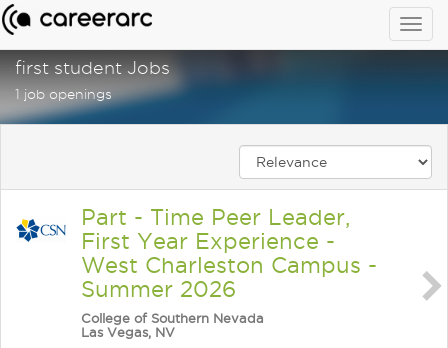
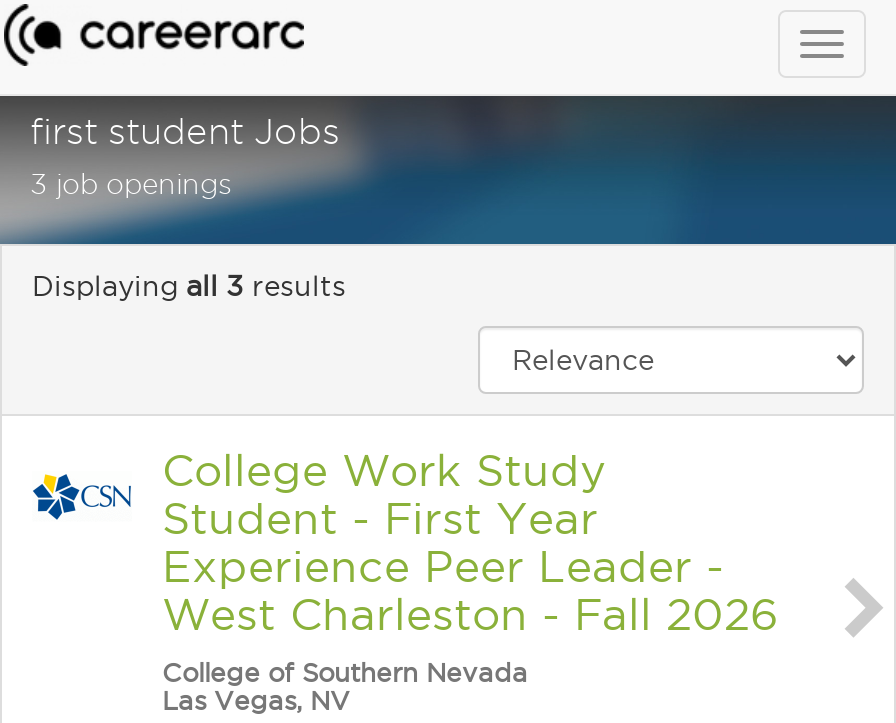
[15,86,112,102] 1 job openings -> [30,168,346,302] 3 job openings | Displaying all 3 results
[81,205,377,301] Part - Time Peer Leader, | First Year Experience - | West Charleston Campus - | Summer 2026 -> [162,446,778,638] College Work Study | Student - First Year | Experience Peer Leader - | West Charleston - Fall 2026

